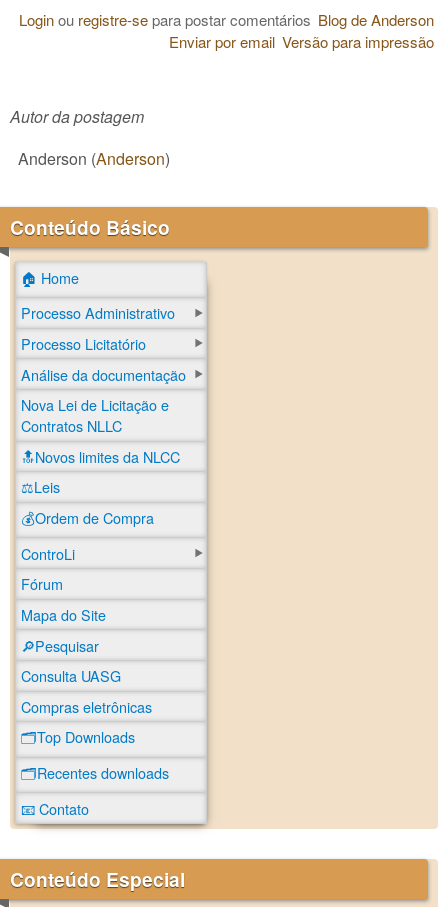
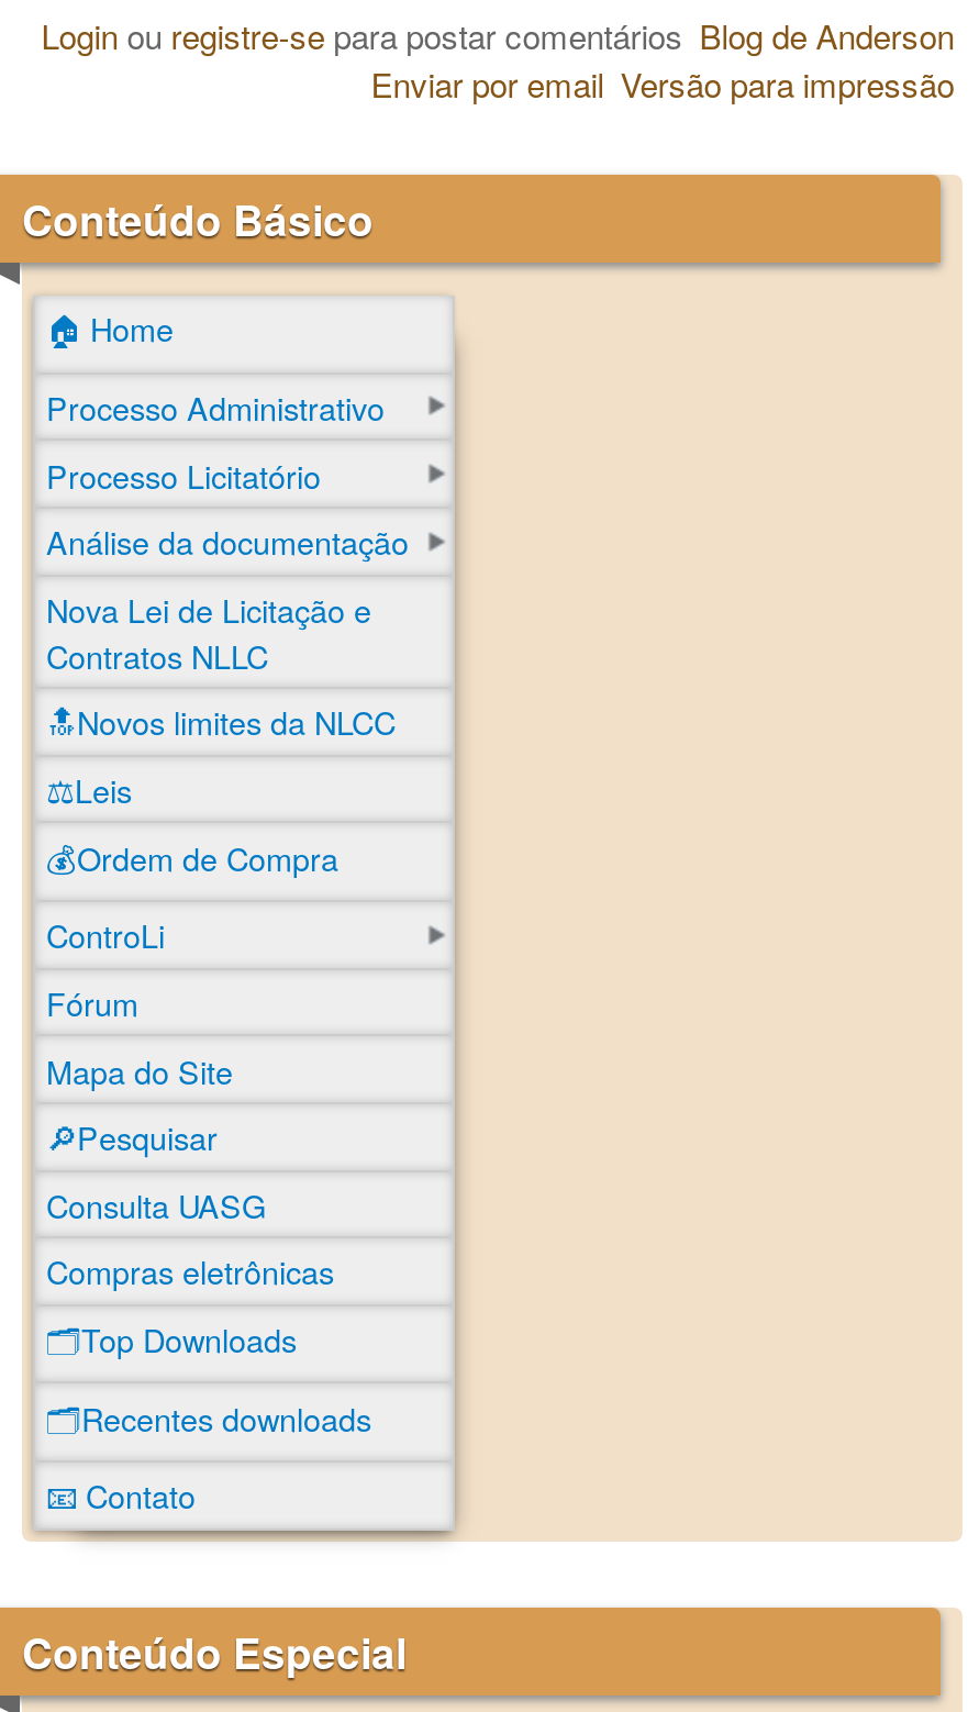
[10,105,170,170] Autor da postagem | Anderson (Anderson) -> none

